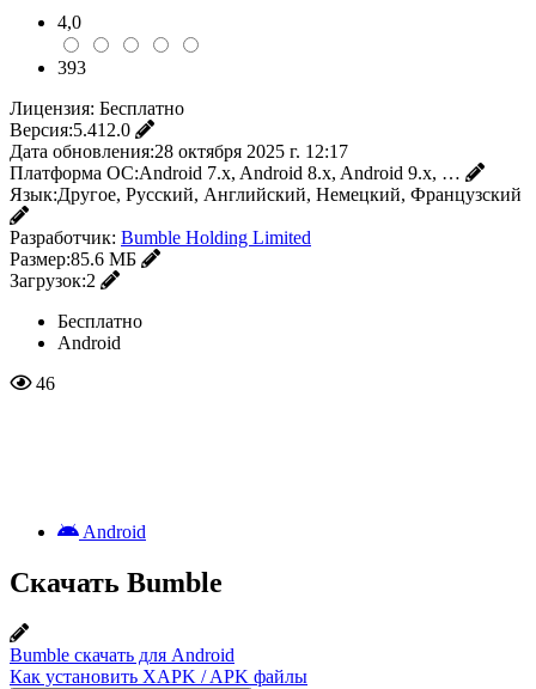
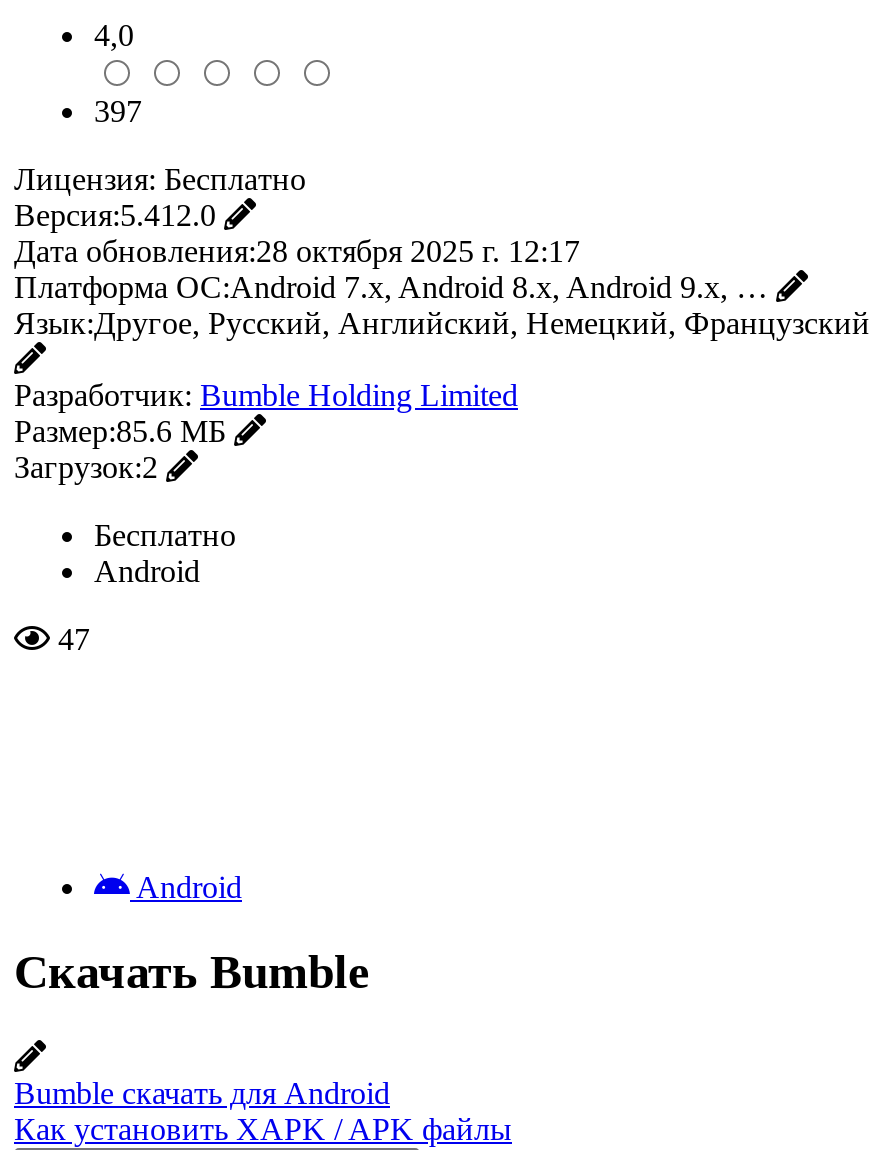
[57,57,86,78] 393 -> [94,94,142,128] 397
[36,373,55,393] 46 -> [58,622,90,656] 47

